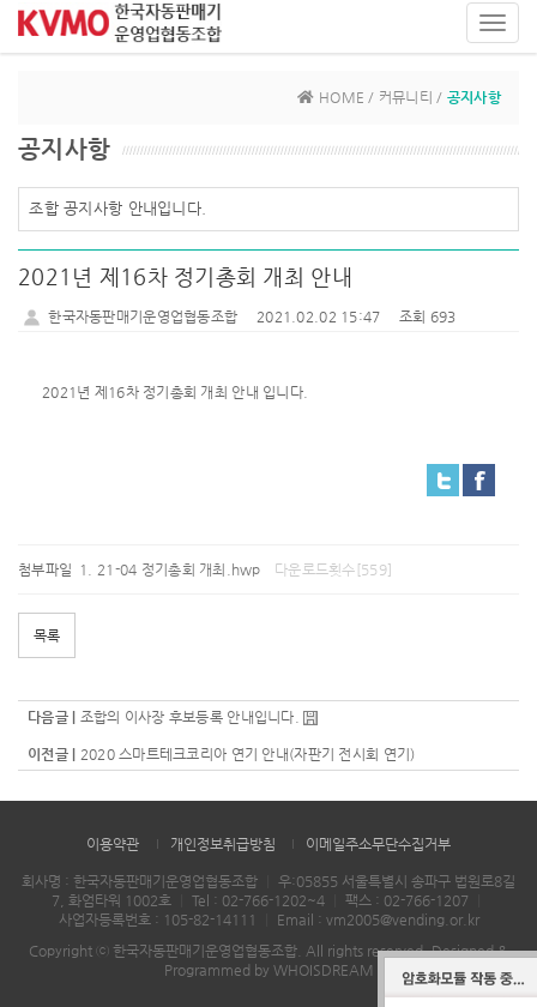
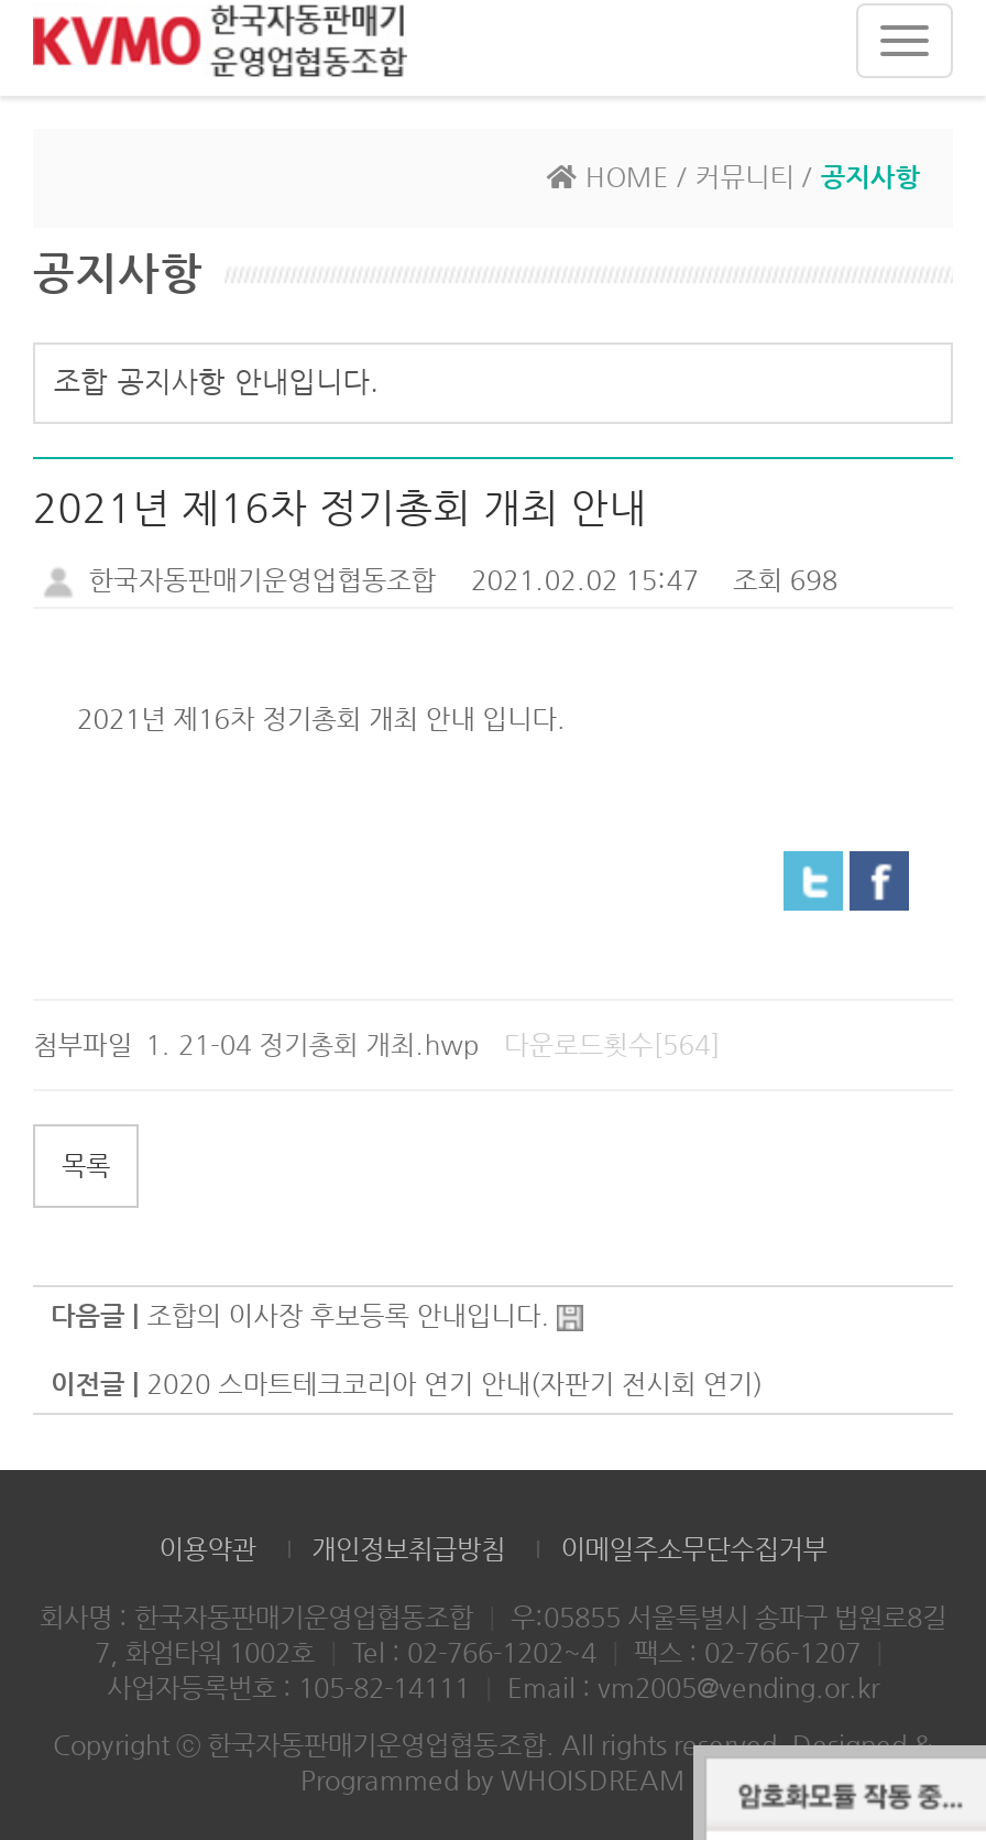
[44,308,456,325] 한국자동판매기운영업협동조합 2021.02.02 15:47 조회 693 -> [81,564,838,595] 한국자동판매기운영업협동조합 2021.02.02 15:47 조회 698
[274,561,392,577] 다운로드횟수[559] -> [504,1029,720,1060] 다운로드횟수[564]

